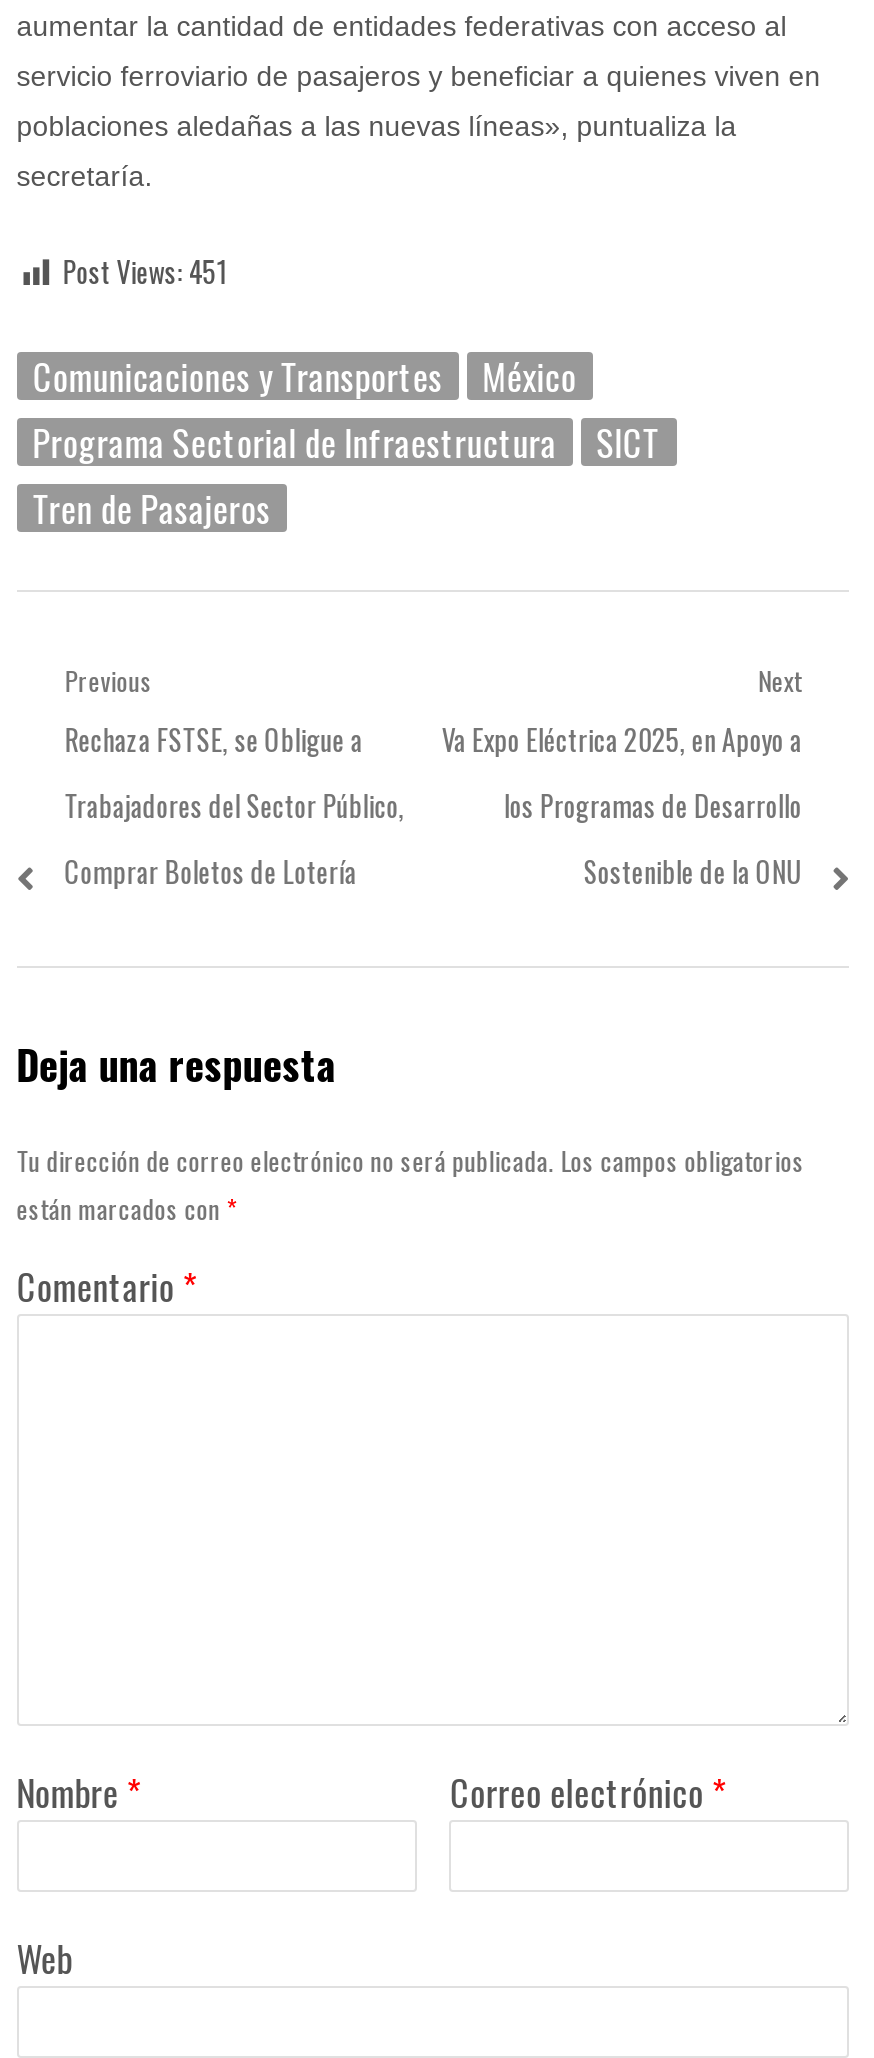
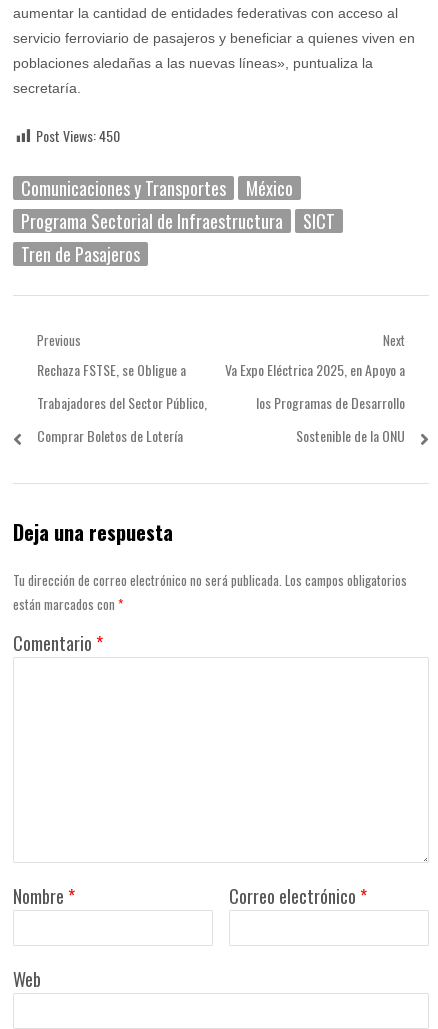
[62,249,226,291] Post Views: 451 -> [36,124,120,145] Post Views: 450

